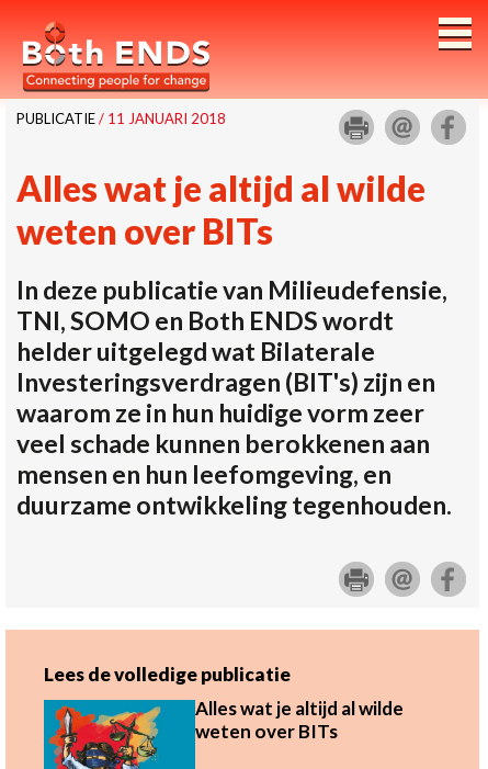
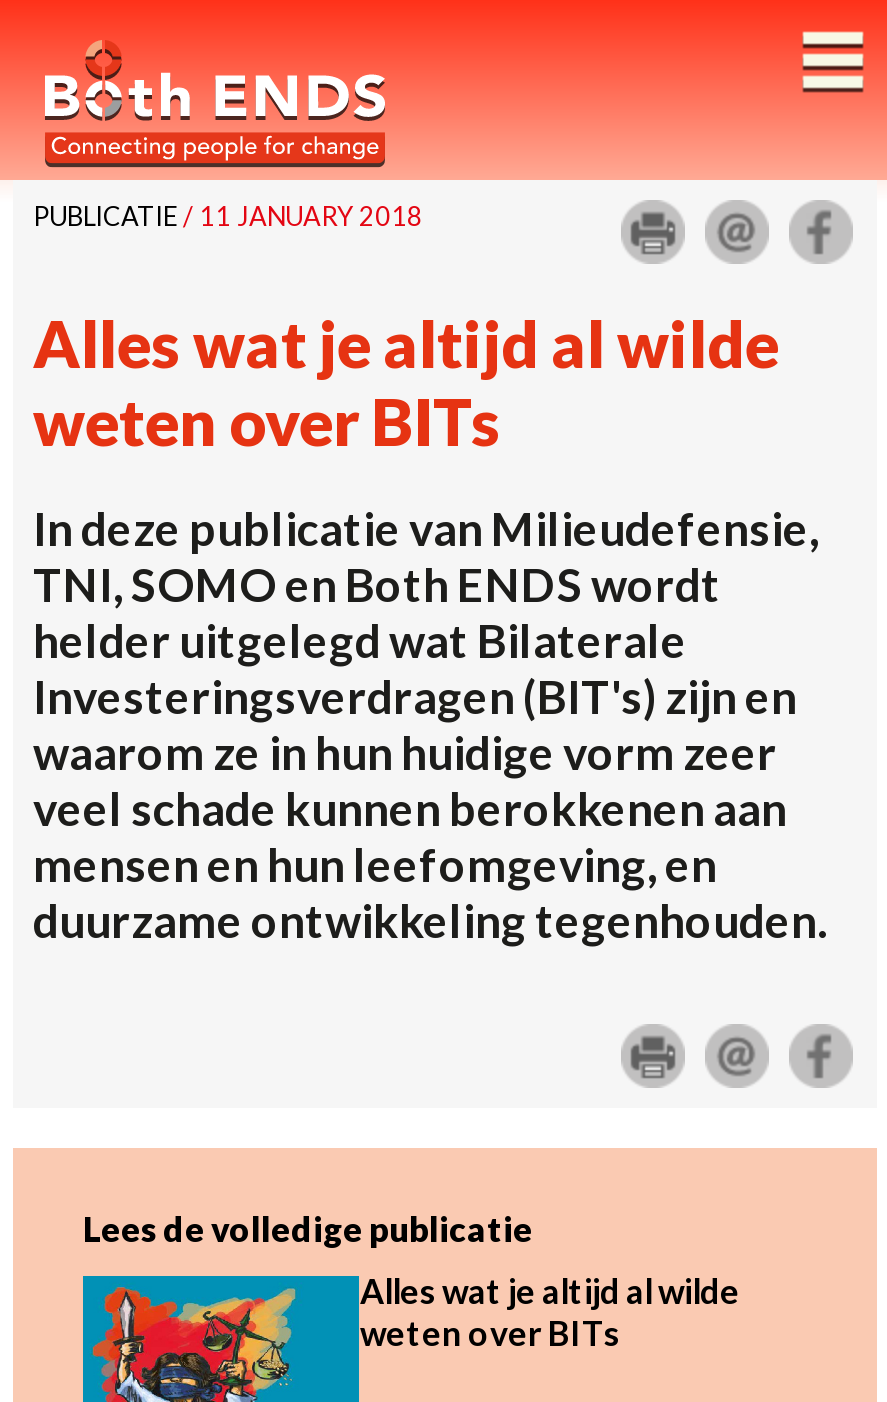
[16,110,226,127] PUBLICATIE / 11 JANUARI 2018 -> [33,200,423,232] PUBLICATIE / 11 JANUARY 2018

